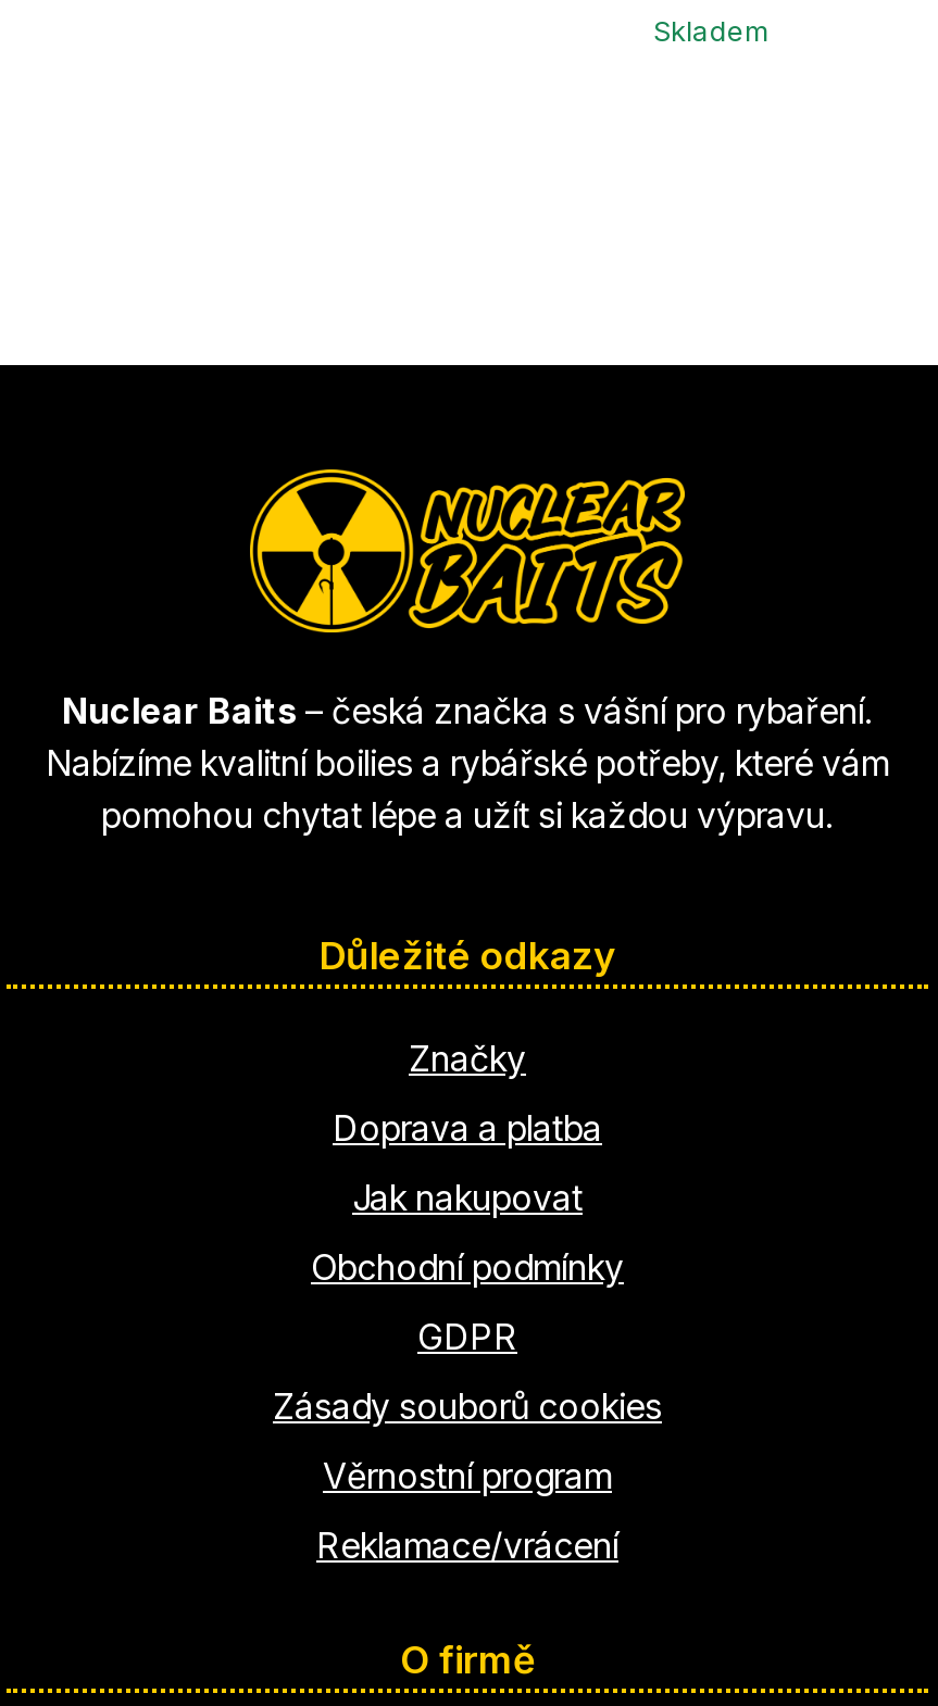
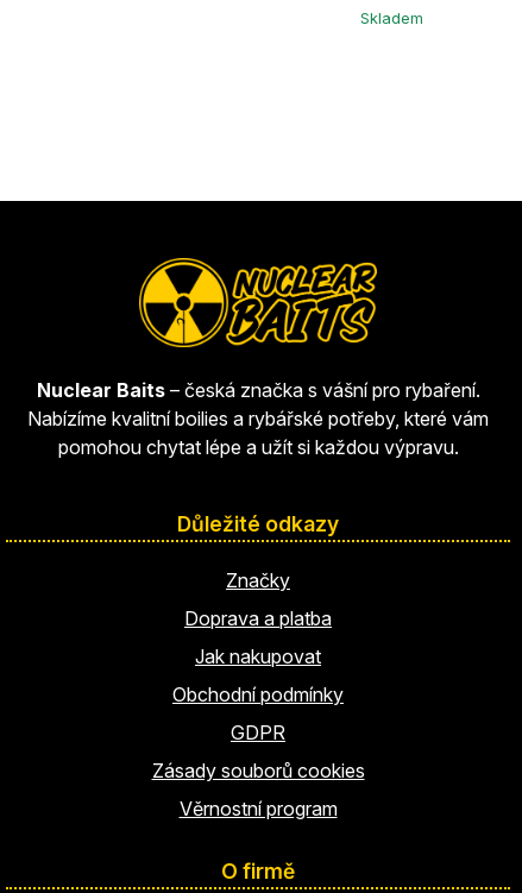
[316,1523,618,1566] Reklamace/vrácení -> none

